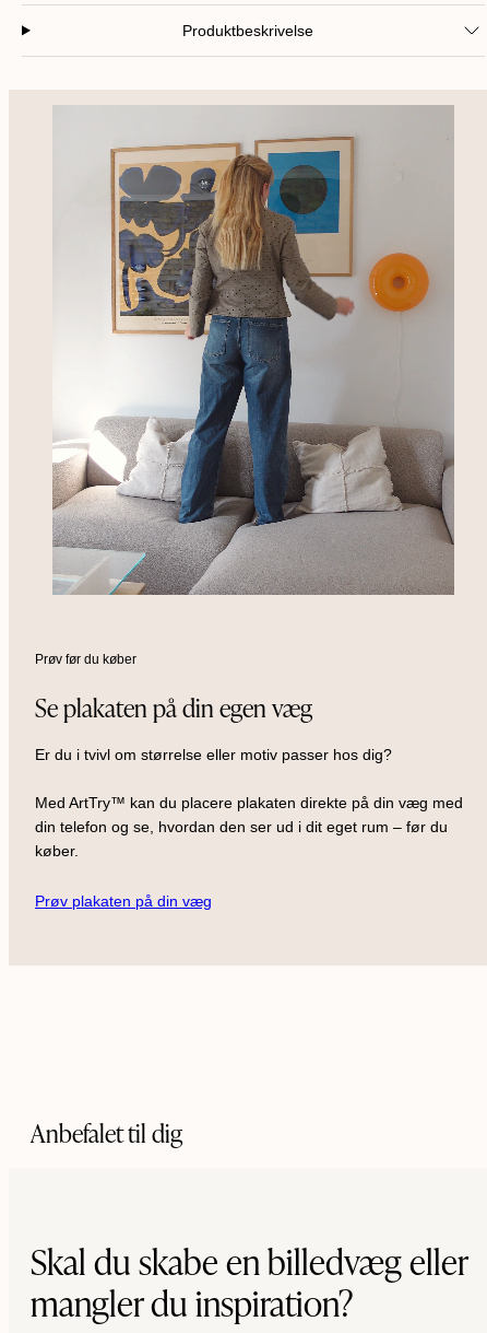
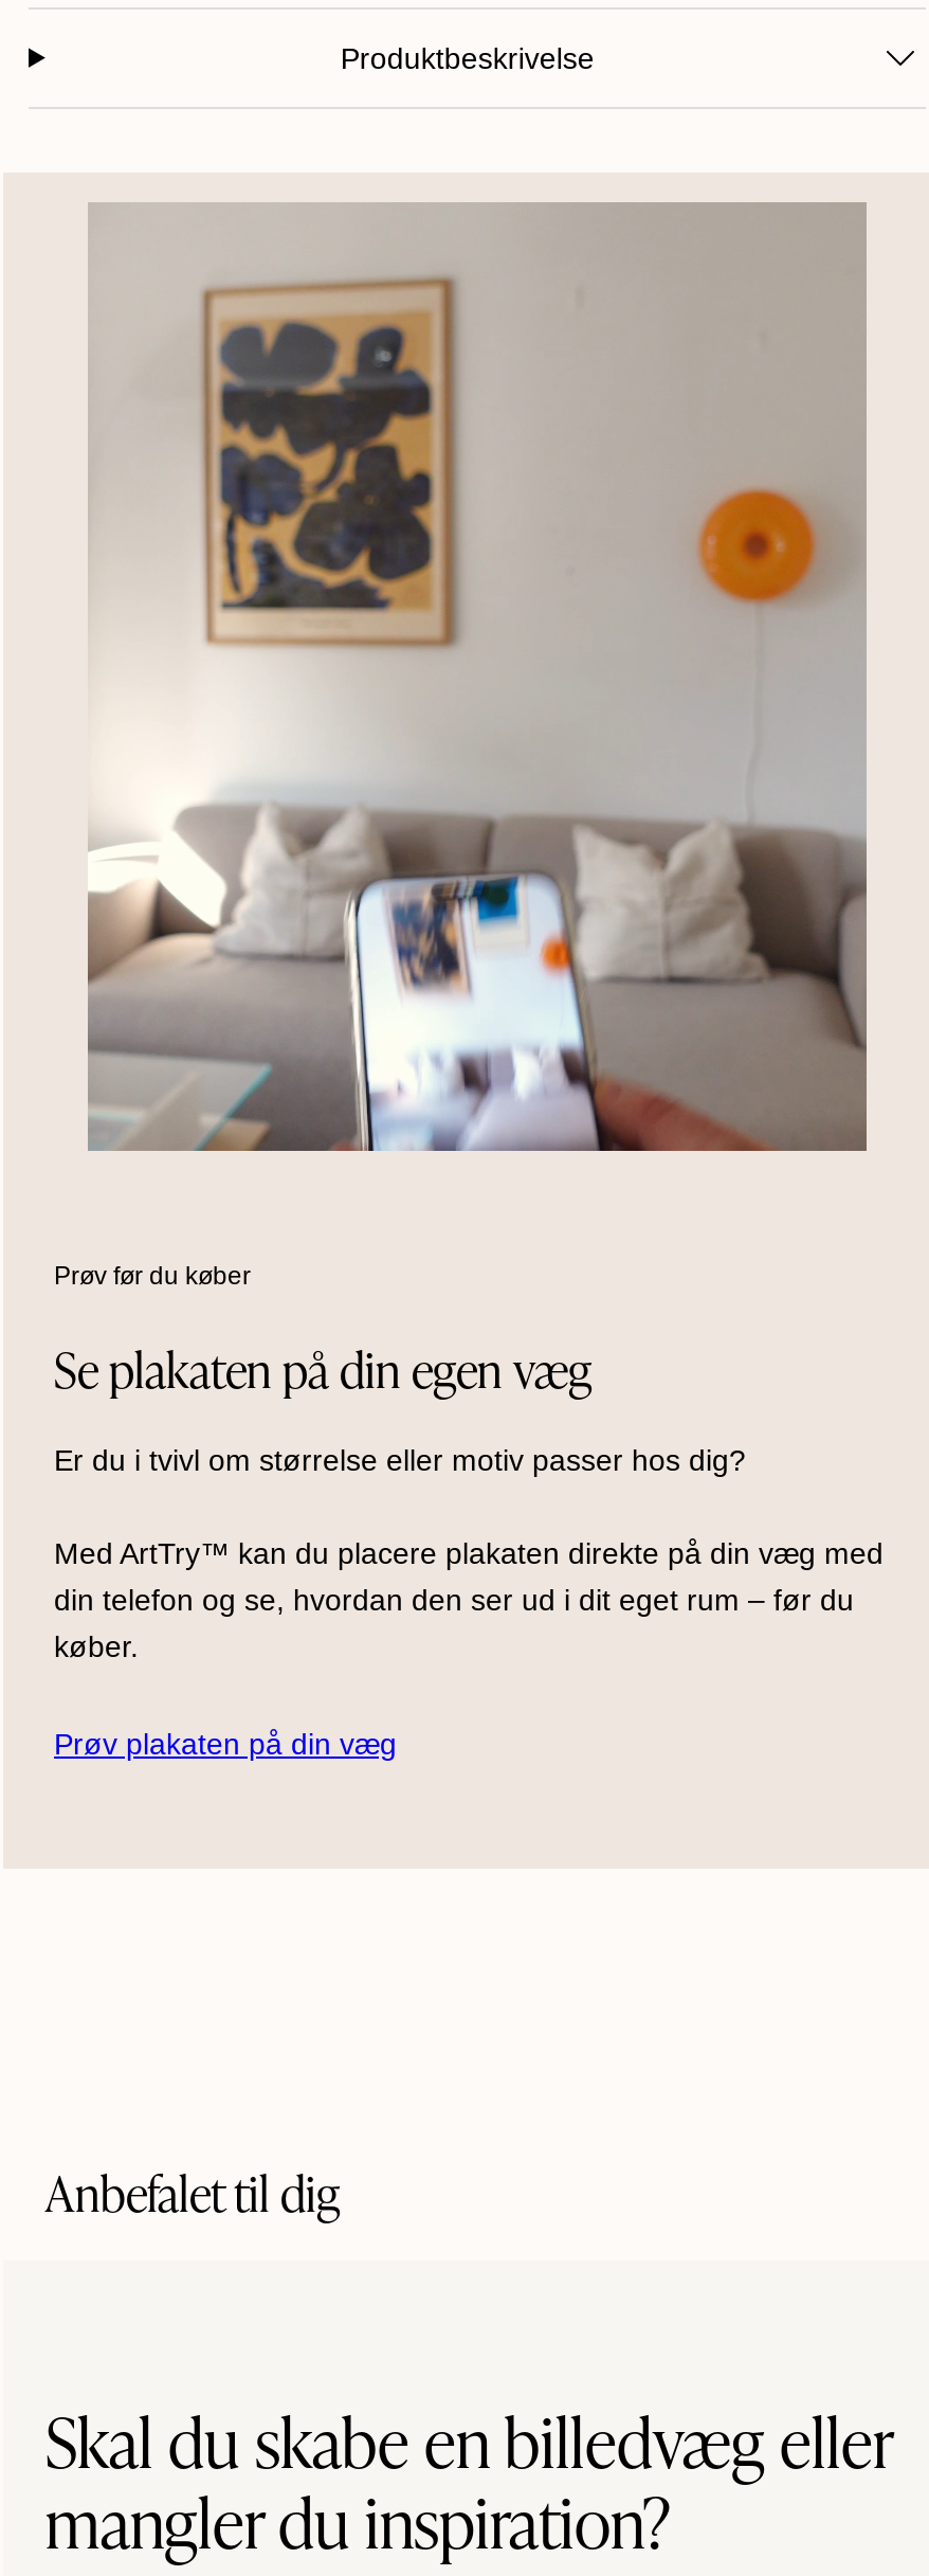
[54,112,451,596] [image] -> [90,206,862,1153] [image]

